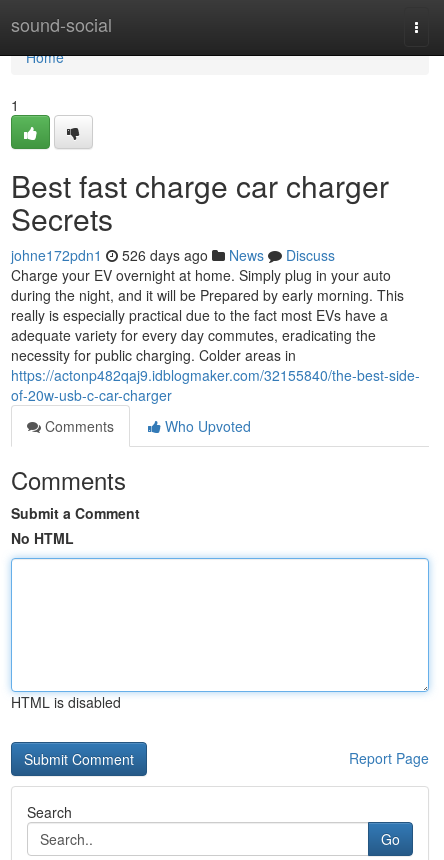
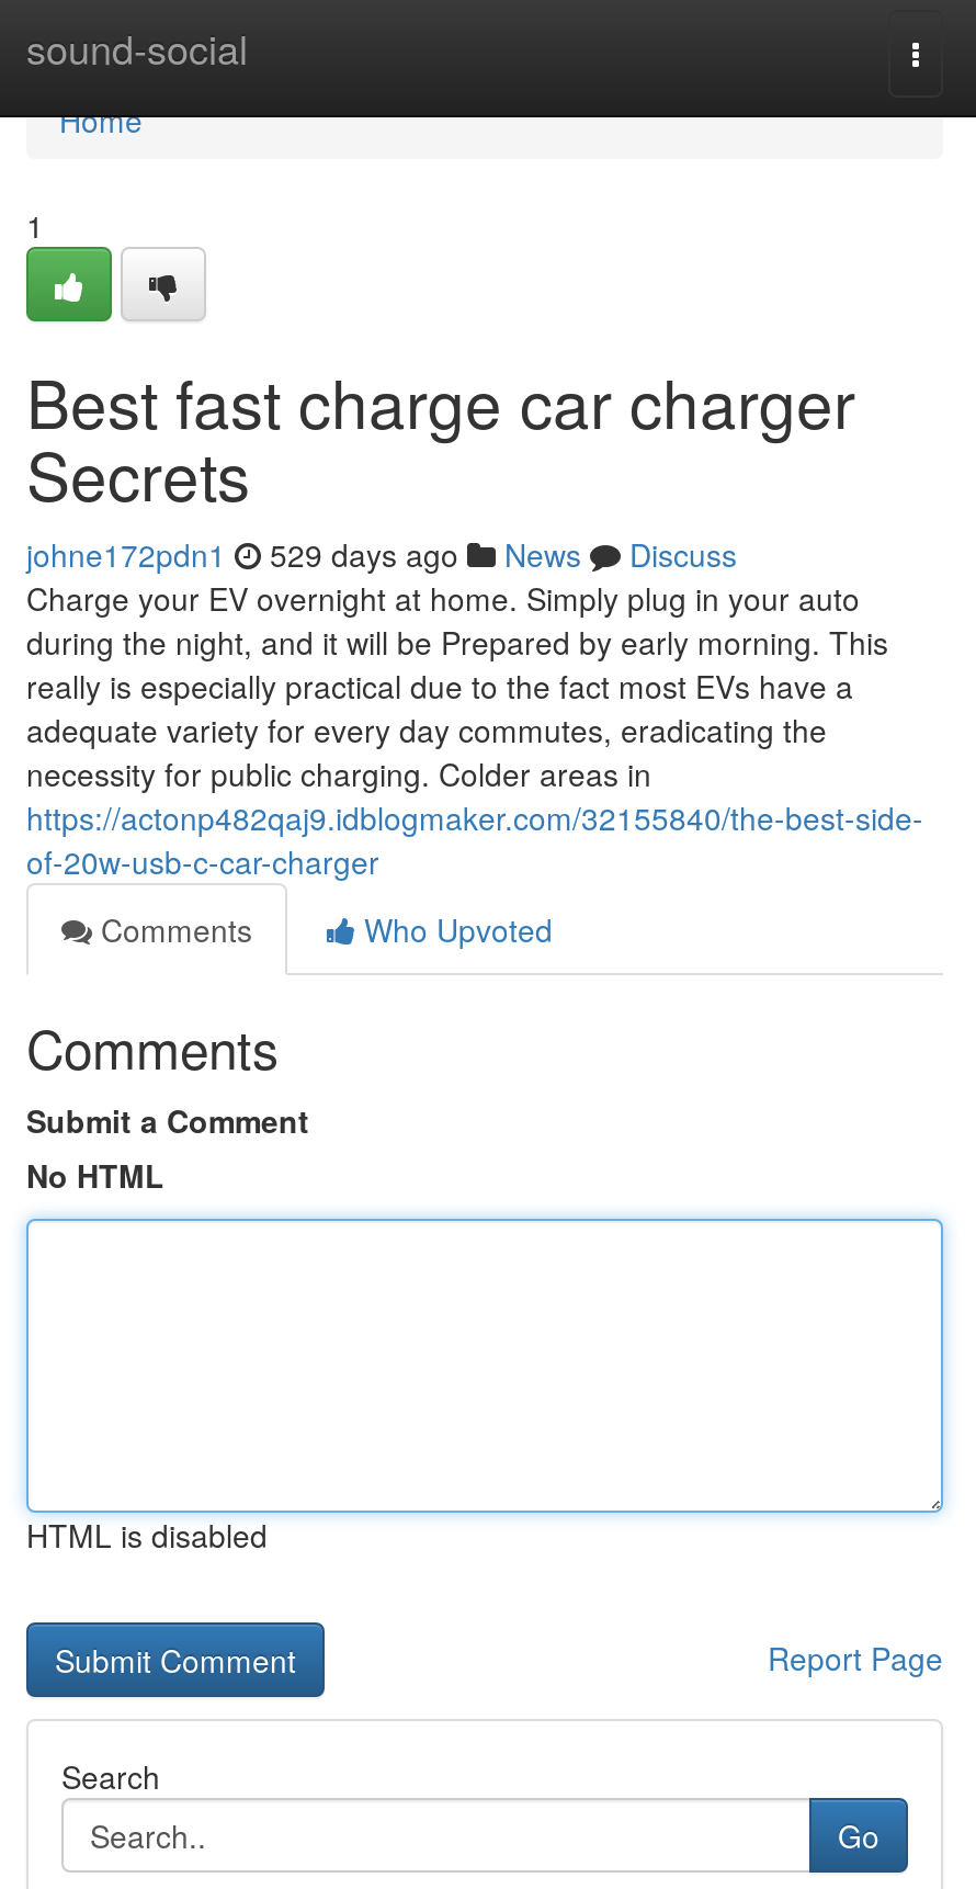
[11,245,335,265] johne172pdn1 526 days ago News Discuss -> [26,532,737,576] johne172pdn1 529 days ago News Discuss

